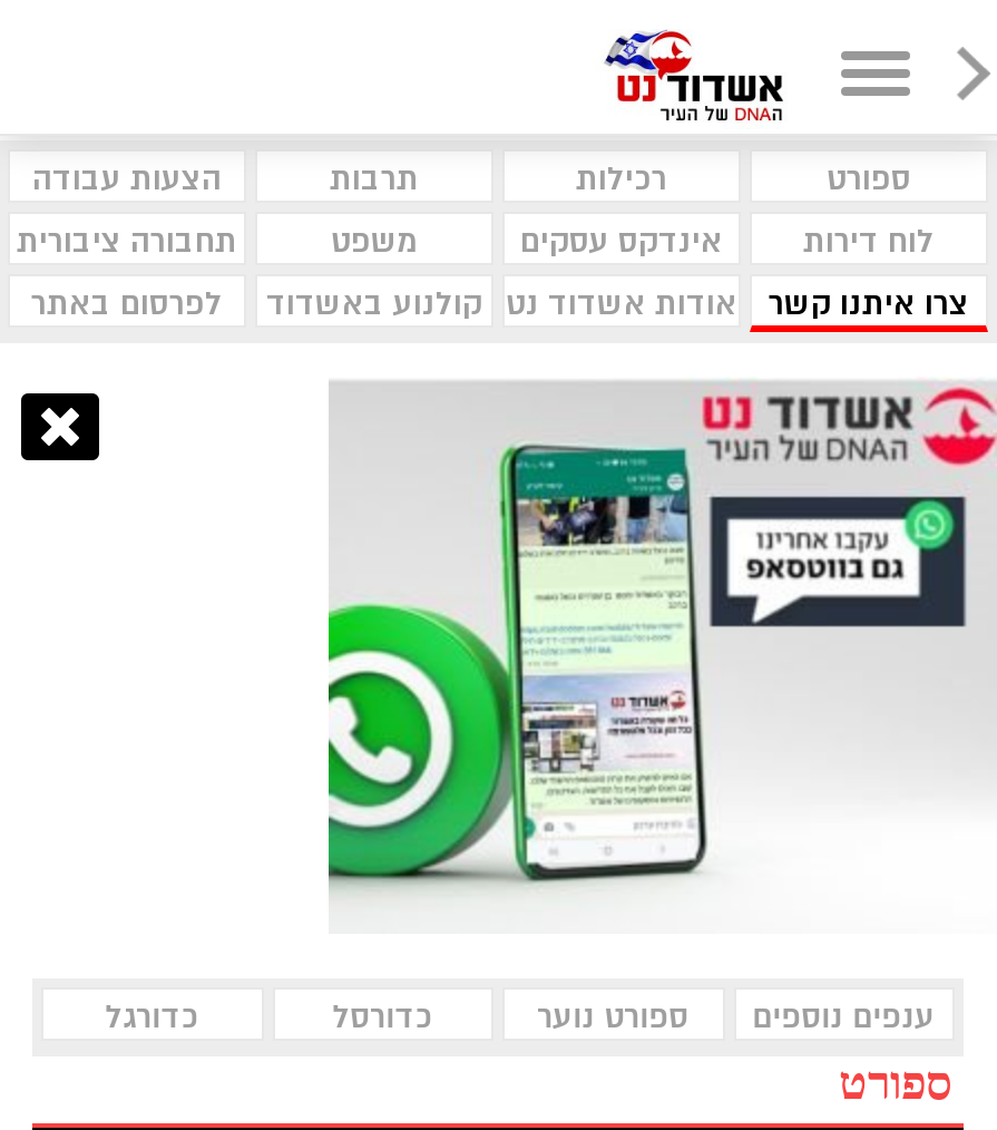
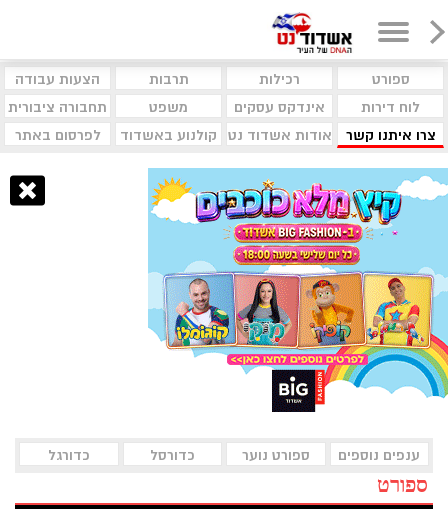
[326,379,990,920] [image] -> [148,168,445,413] [image]

